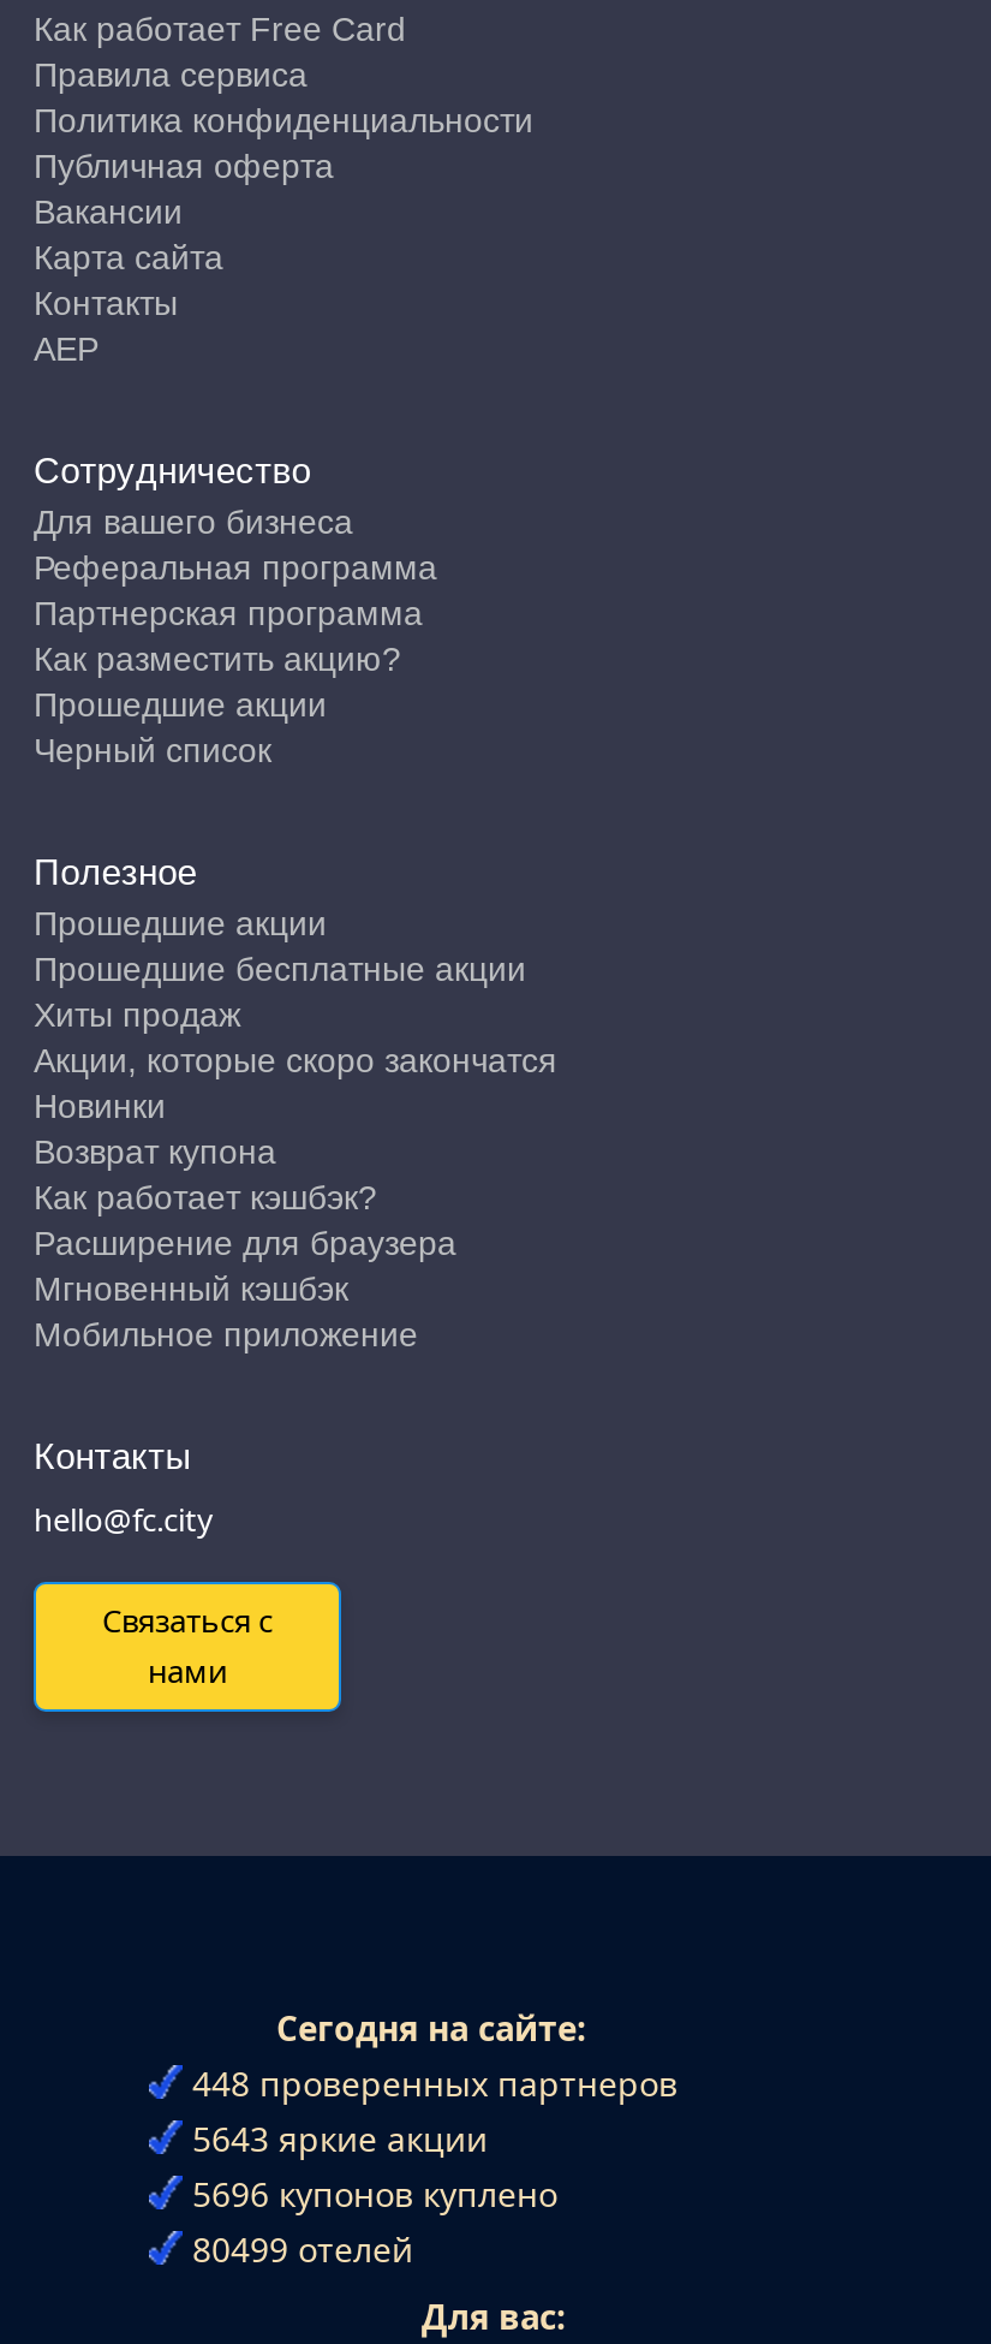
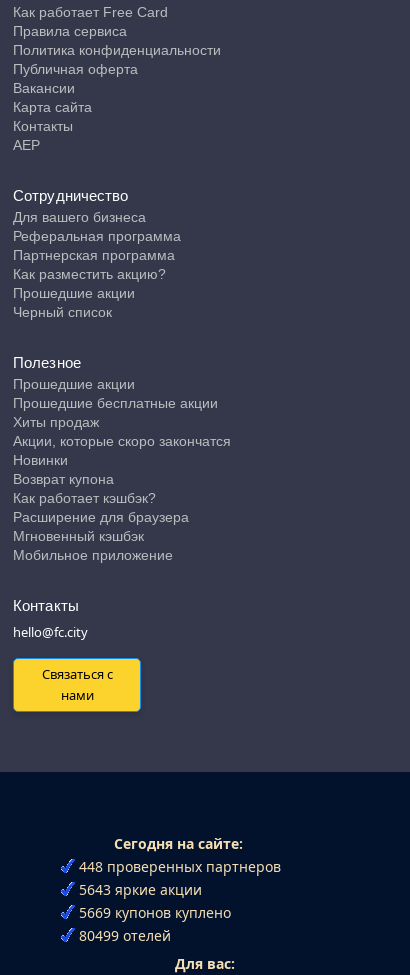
[192,2170,557,2216] 5696 купонов куплено -> [79,903,231,922] 5669 купонов куплено

